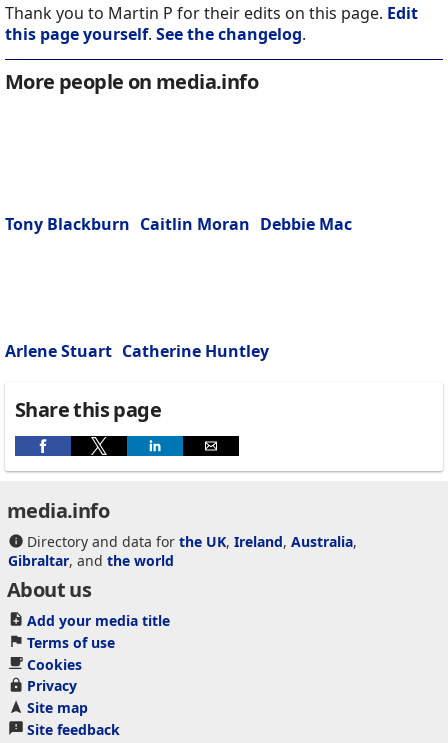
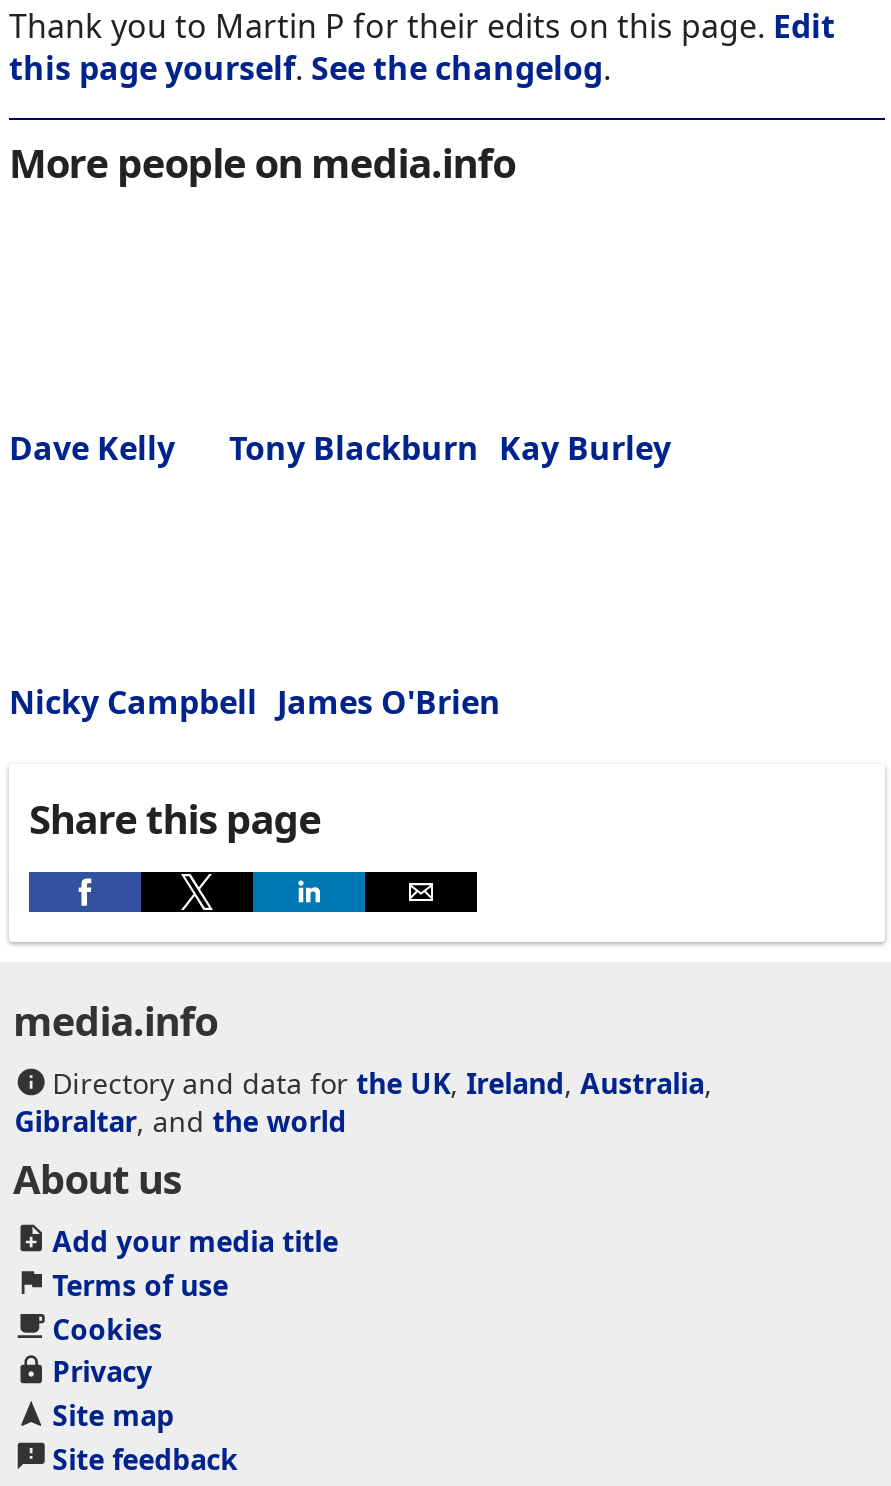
[5,213,352,235] Tony Blackburn Caitlin Moran Debbie Mac -> [9,427,671,471] Dave Kelly | Tony Blackburn Kay Burley
[5,340,269,362] Arlene Stuart Catherine Huntley -> [9,681,501,725] Nicky Campbell James O'Brien

